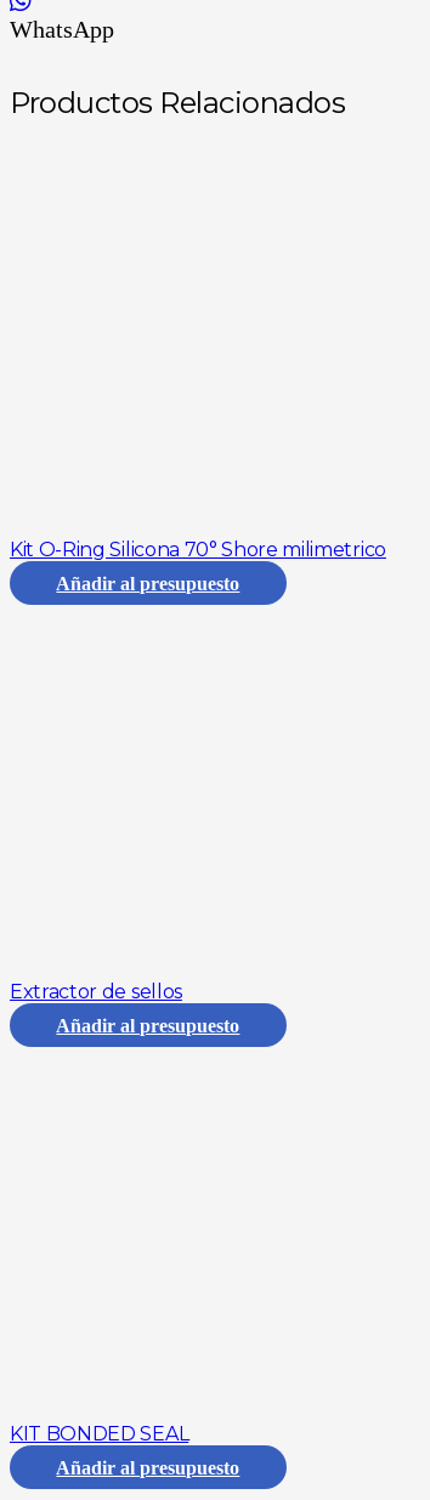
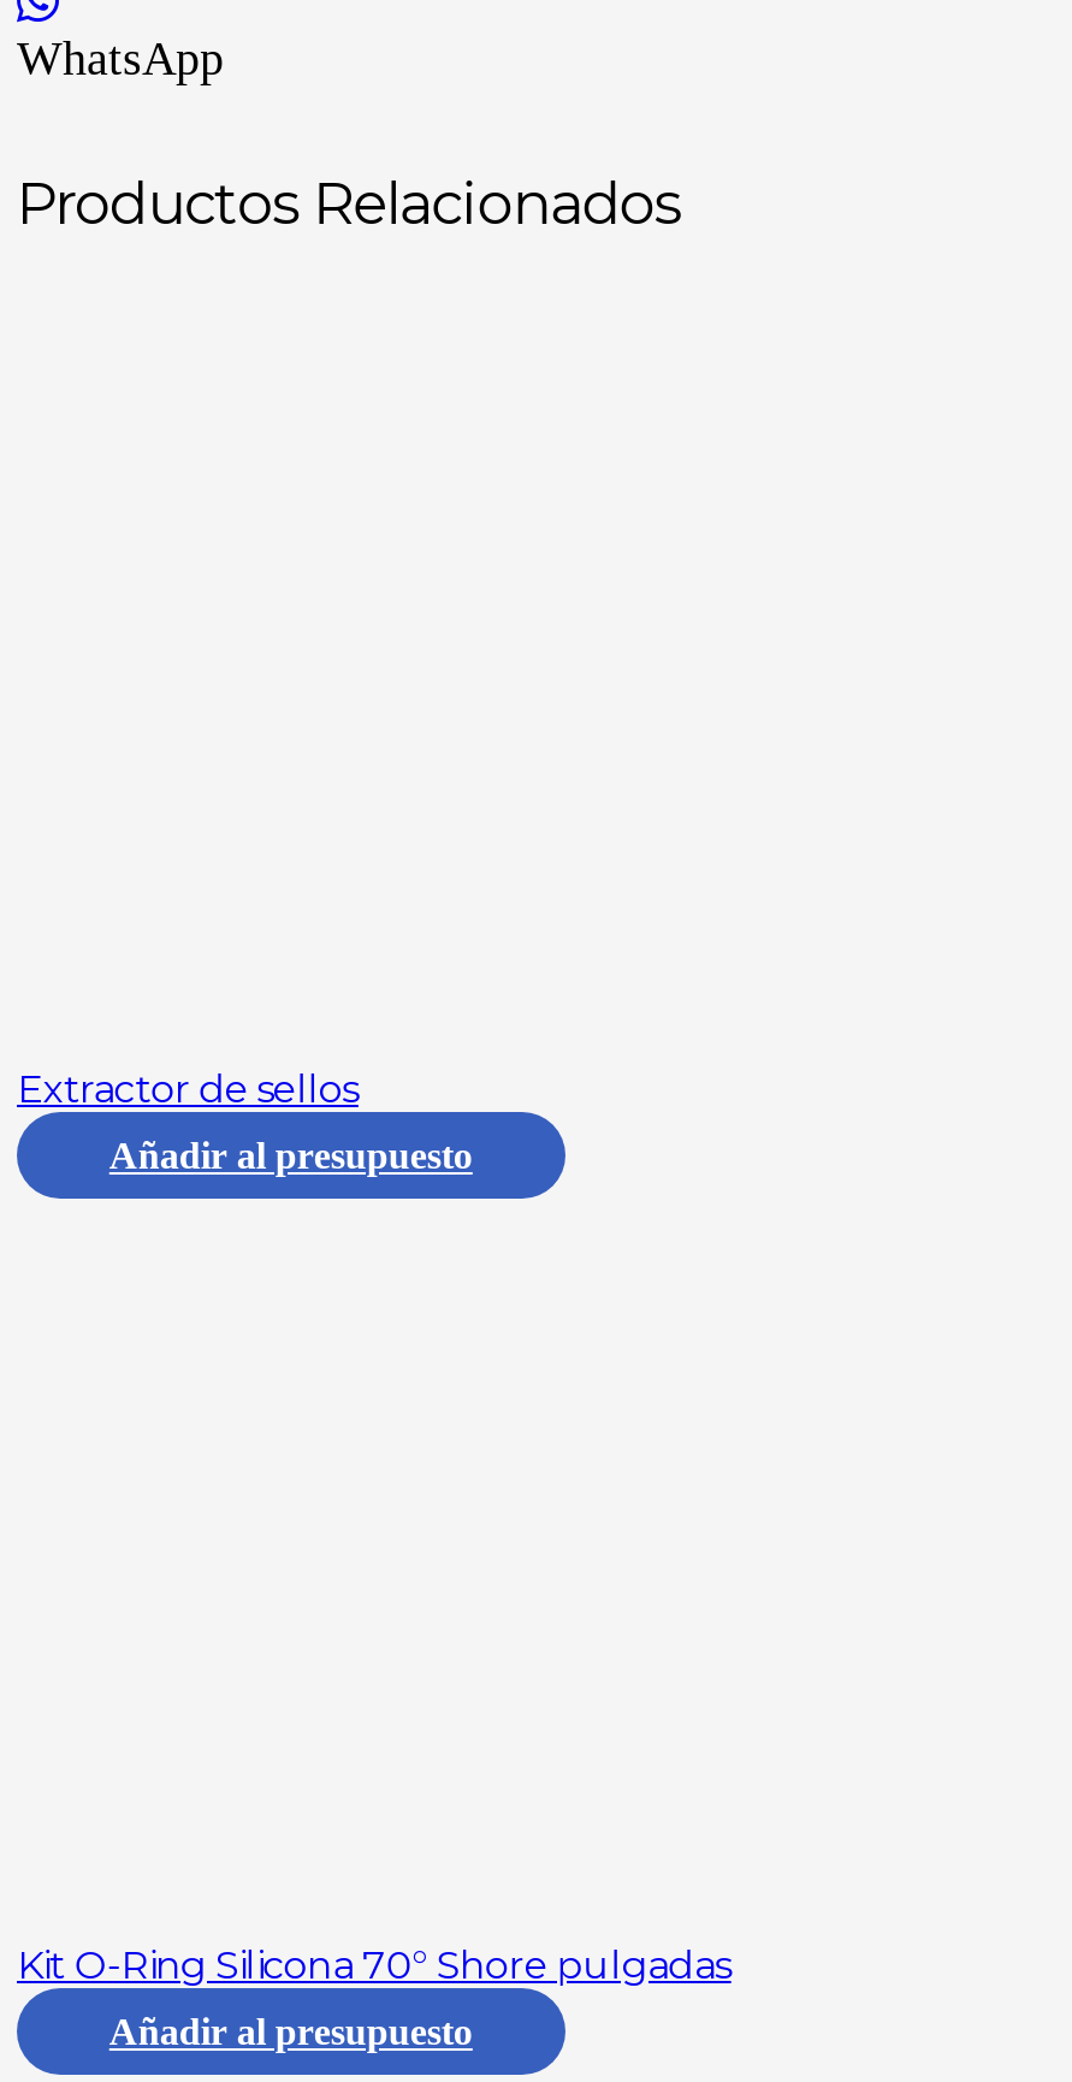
[10,538,386,593] Kit O-Ring Silicona 70° Shore milimetrico | Añadir al presupuesto -> none
[10,1423,189,1446] KIT BONDED SEAL -> [17,1943,731,1989] Kit O-Ring Silicona 70° Shore pulgadas

